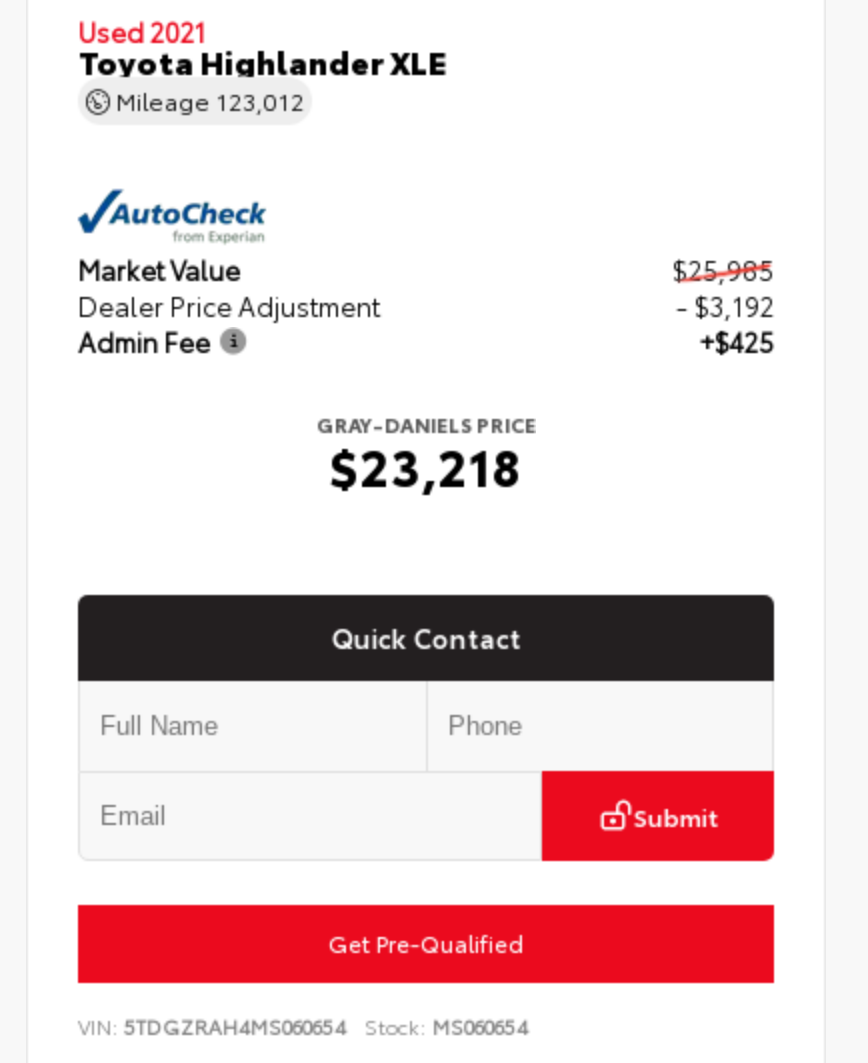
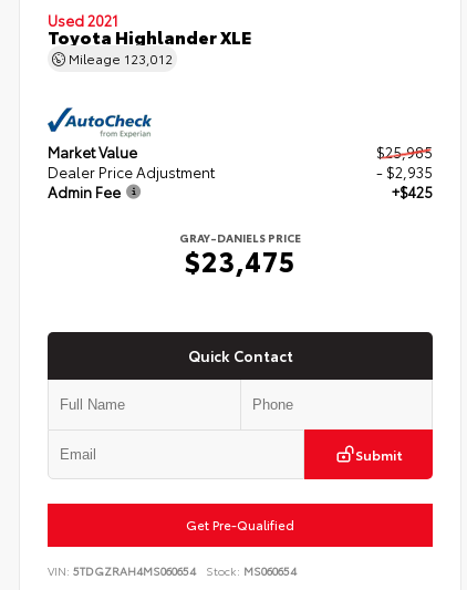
[676,288,774,324] - $3,192 -> [376,162,433,182] - $2,935
[330,430,522,498] $23,218 -> [185,241,295,279] $23,475

